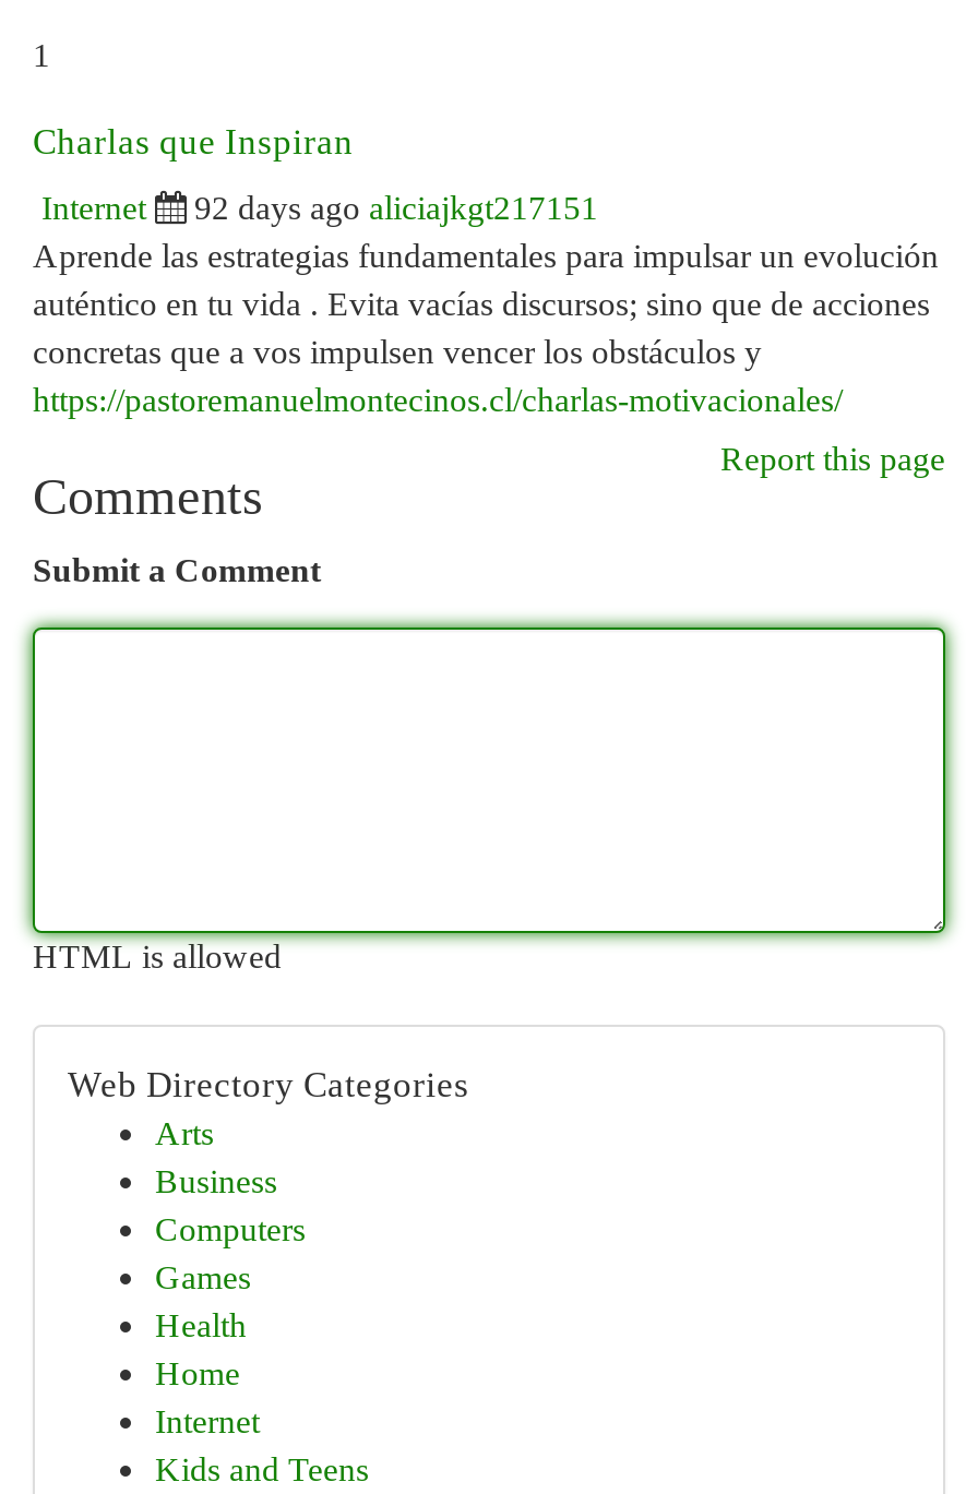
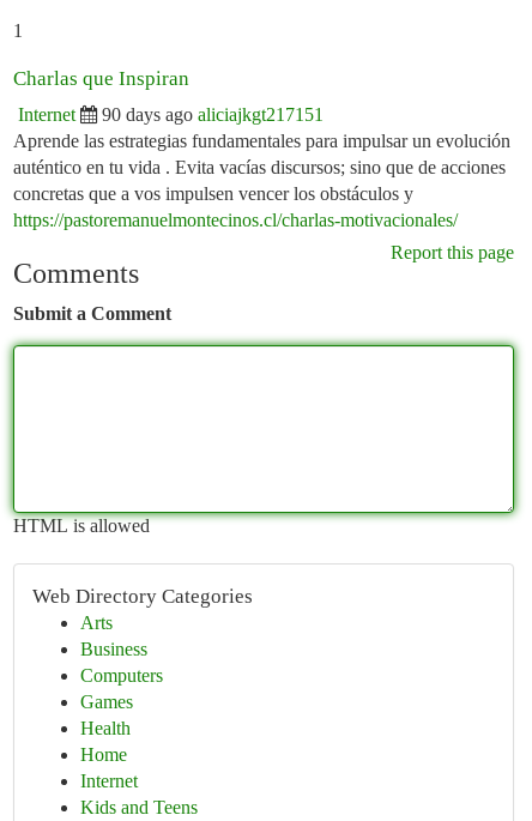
[194,189,598,226] 92 days ago aliciajkgt217151 -> [102,104,324,125] 90 days ago aliciajkgt217151

